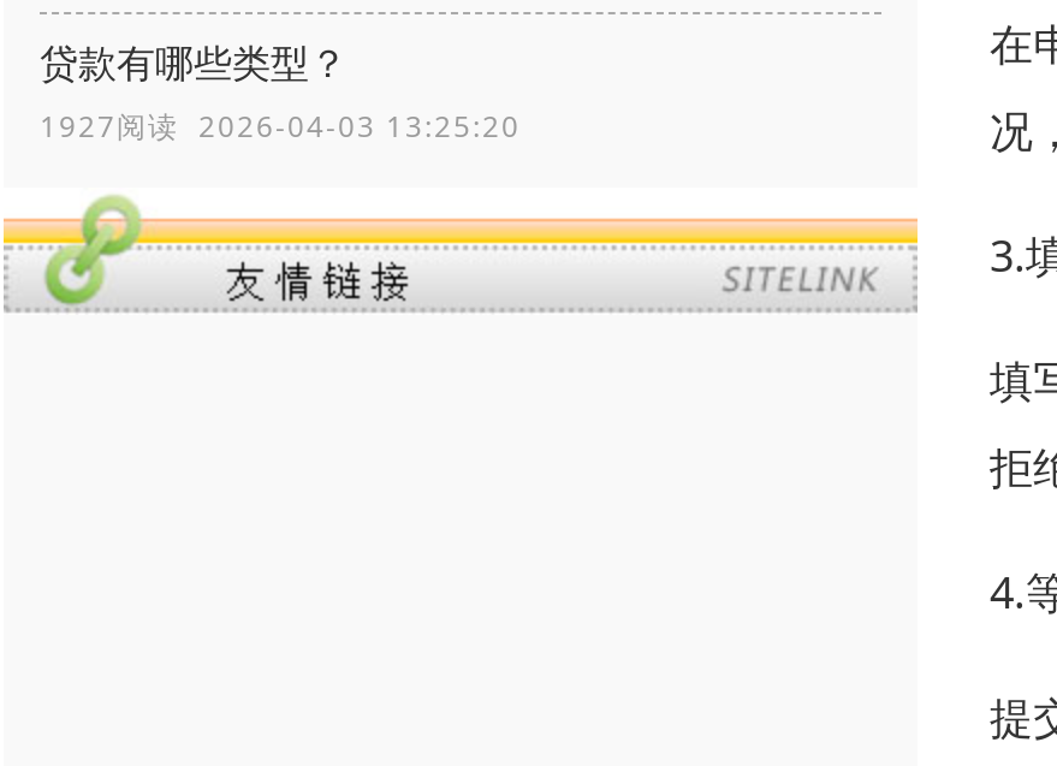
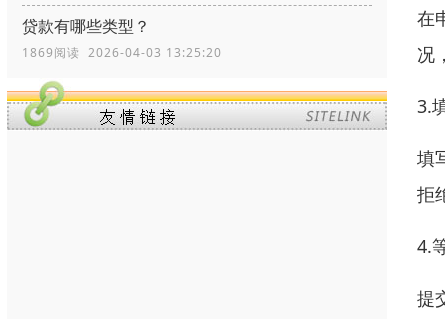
[40,106,521,147] 1927阅读 2026-04-03 13:25:20 -> [22,44,222,61] 1869阅读 2026-04-03 13:25:20

